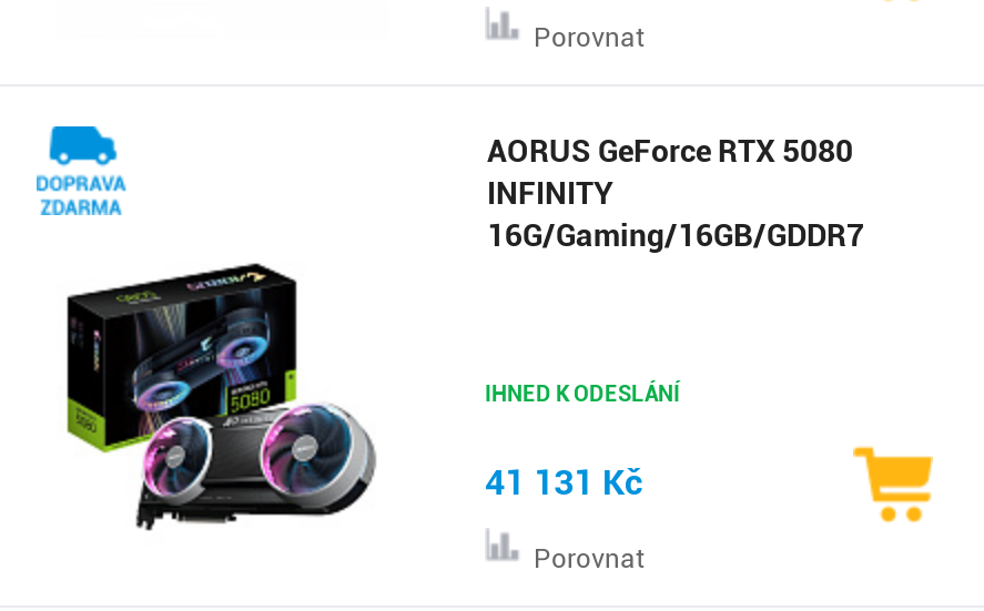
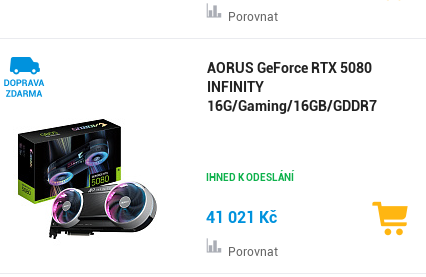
[485,461,642,503] 41 131 Kč -> [206,208,277,227] 41 021 Kč

